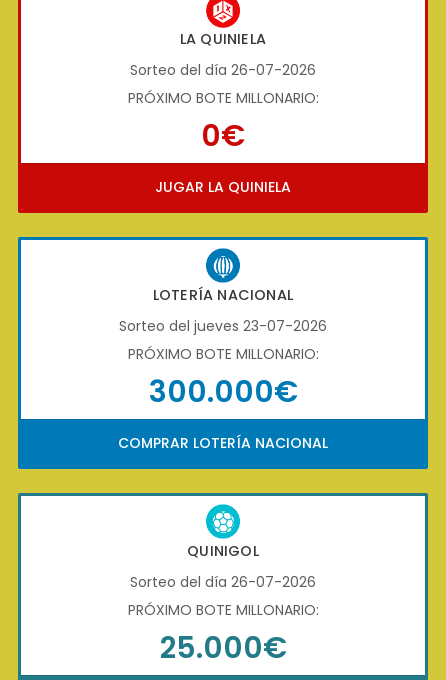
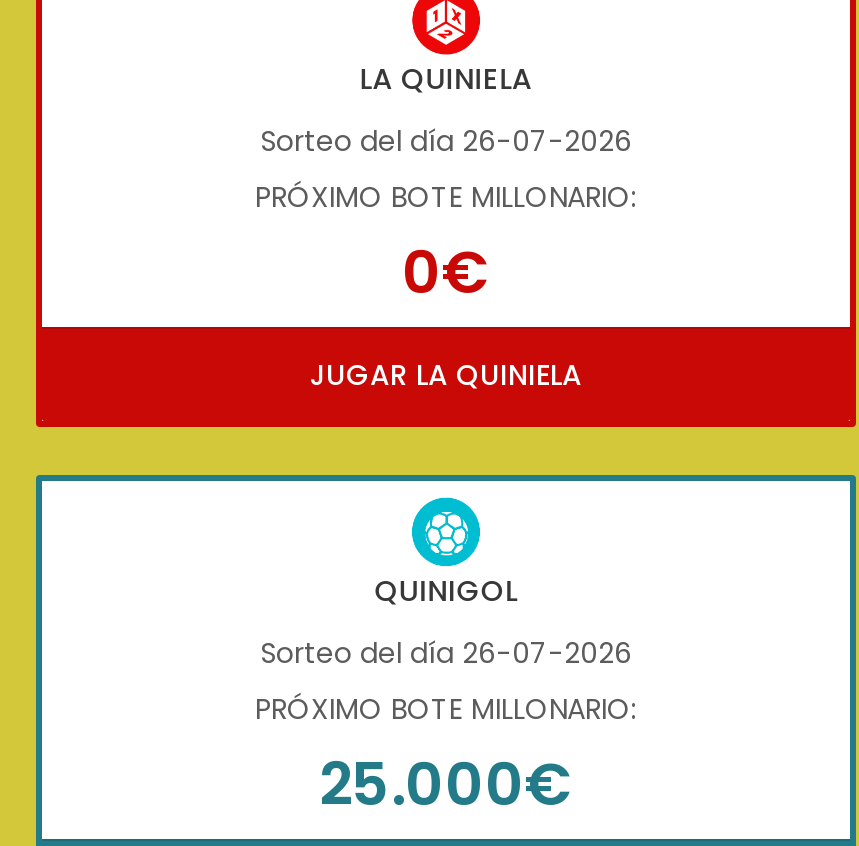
[19,238,427,470] [image] | LOTERÍA NACIONAL | Sorteo del jueves 23-07-2026 | PRÓXIMO BOTE MILLONARIO: | 300.000€ | COMPRAR LOTERÍA NACIONAL -> none

